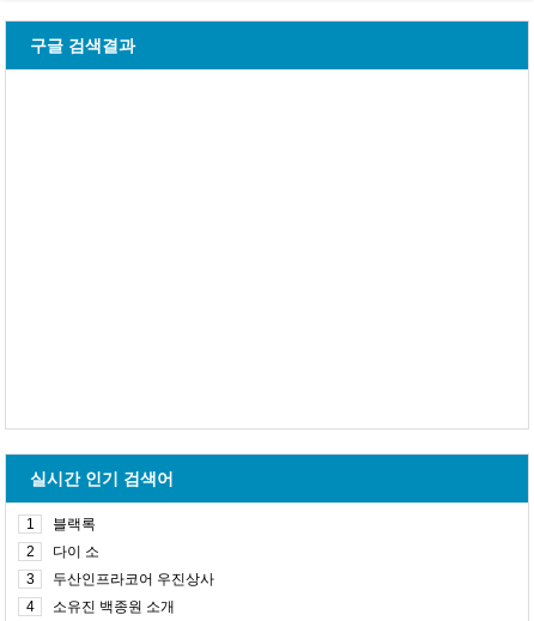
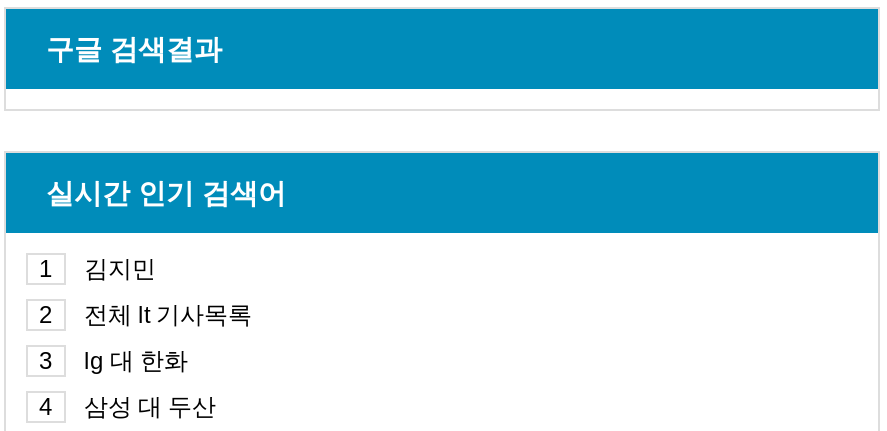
[53,516,96,532] 블랙록 -> [84,255,156,283] 김지민
[53,543,99,560] 다이 소 -> [84,301,252,329] 전체 lt 기사목록
[53,571,214,587] 두산인프라코어 우진상사 -> [84,347,188,375] lg 대 한화
[53,598,175,615] 소유진 백종원 소개 -> [84,393,216,421] 삼성 대 두산

